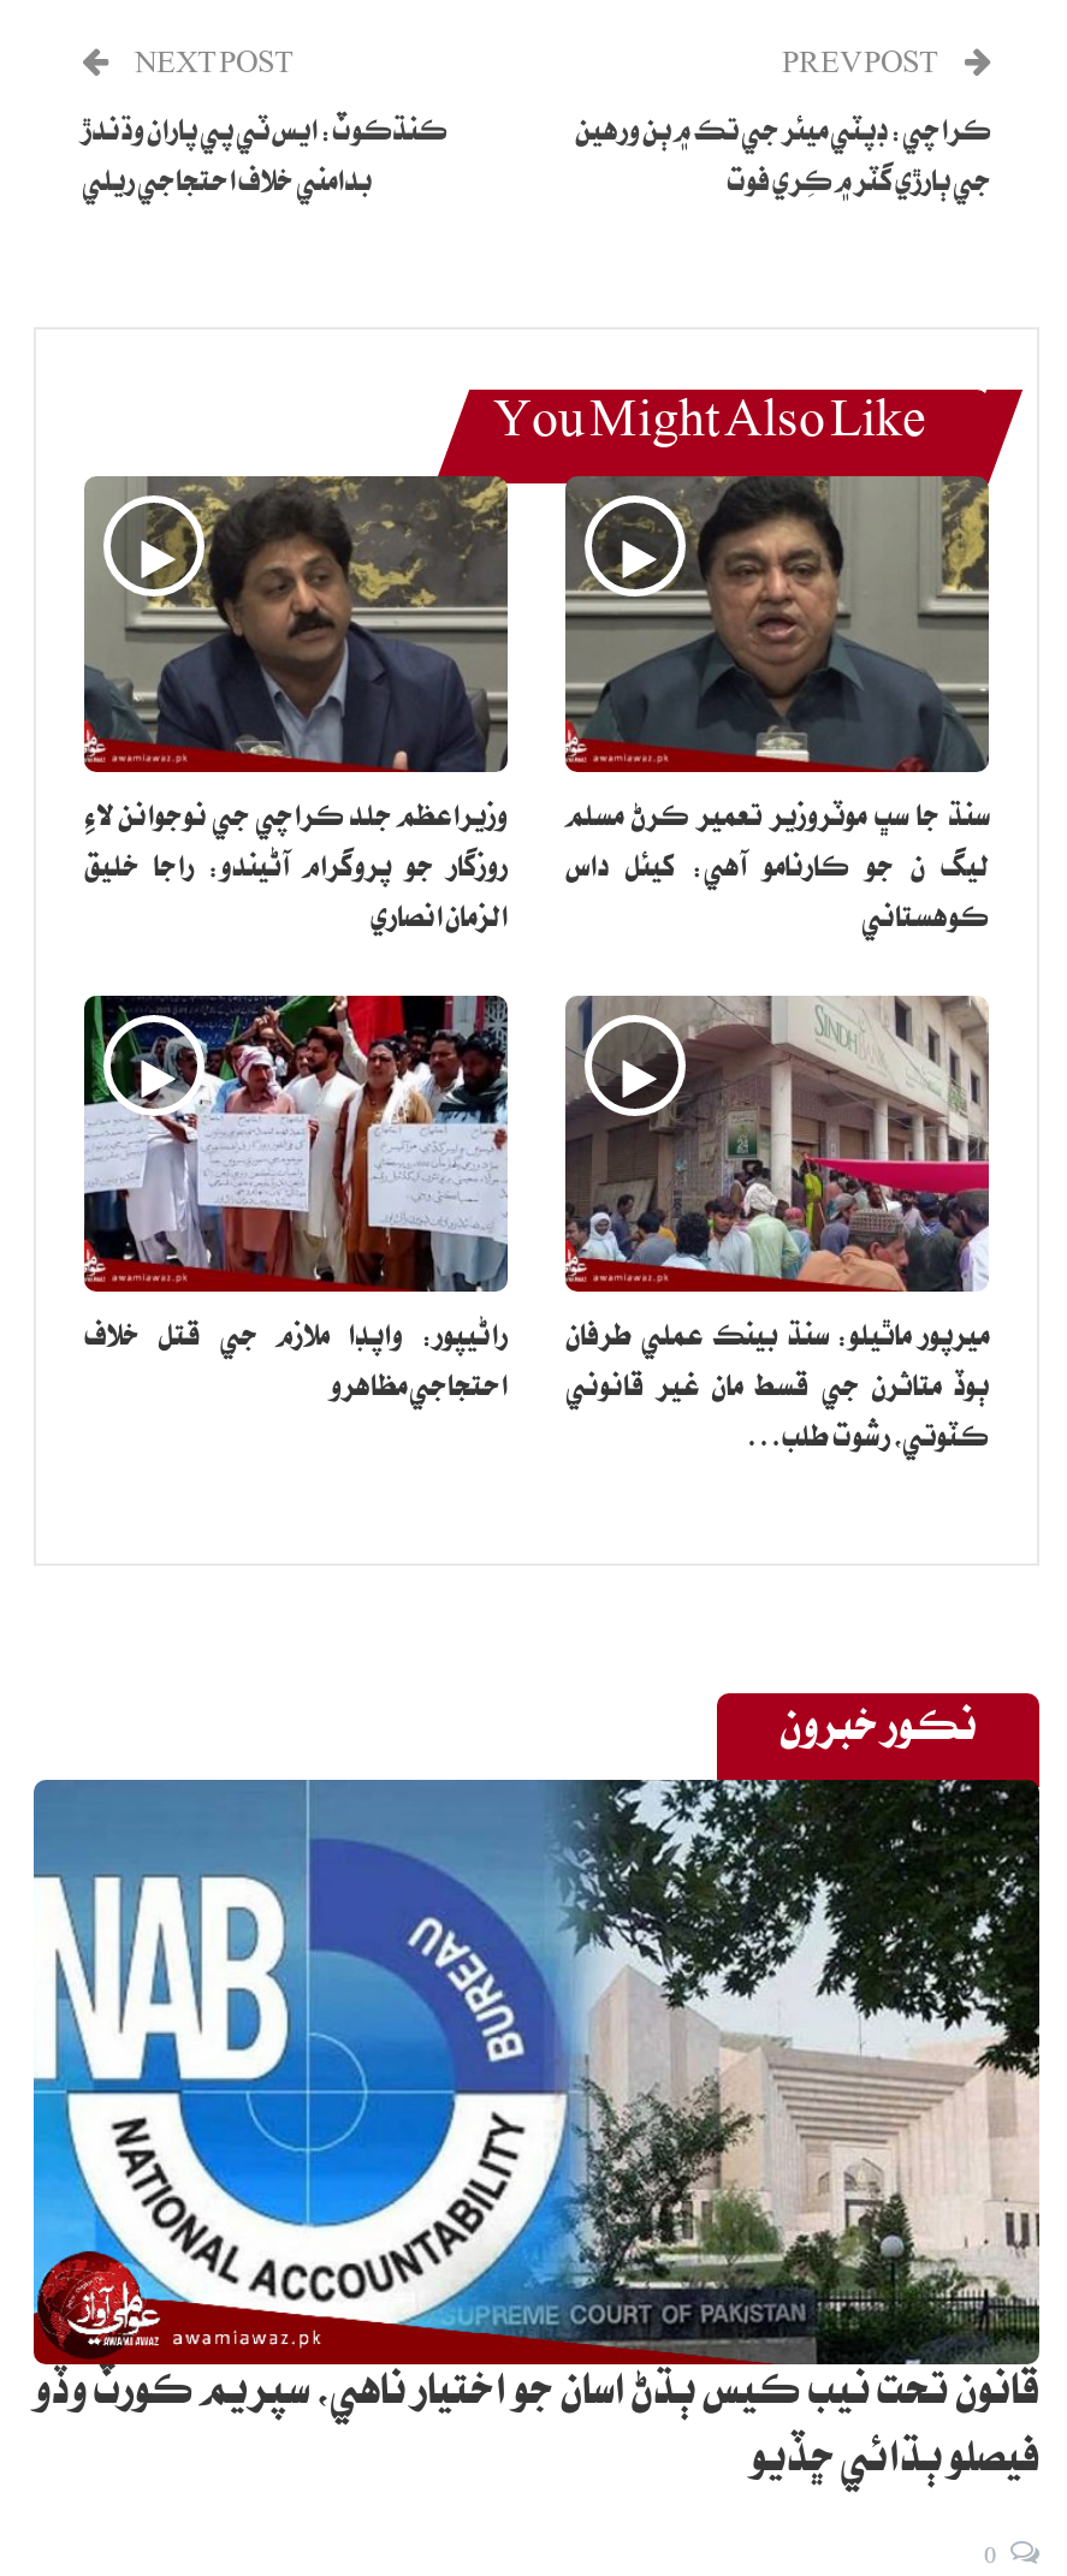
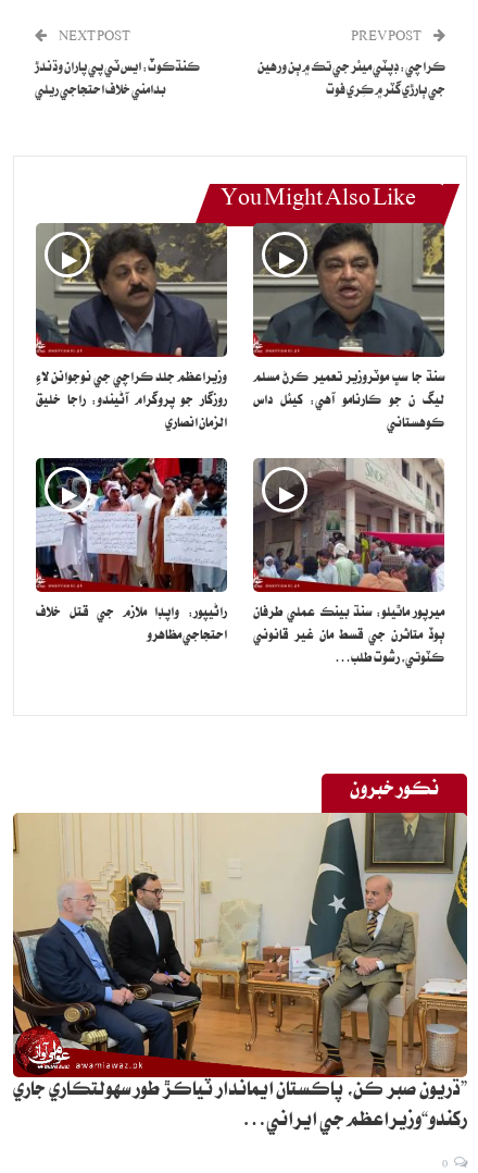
[31,1777,1042,2491] [image] | قانون تحت نيب ڪيس ٻڌڻ اسان جو اختيار ناهي، سپريم ڪورٽ وڏو | فيصلو ٻڌائي ڇڏيو -> [12,812,468,1134] [image] | ”ڌريون صبر ڪن، پاڪستان ايماندار ٽياڪڙ طور سهولتڪاري جاري | رکندو“وزيراعظم جي ايراني…

